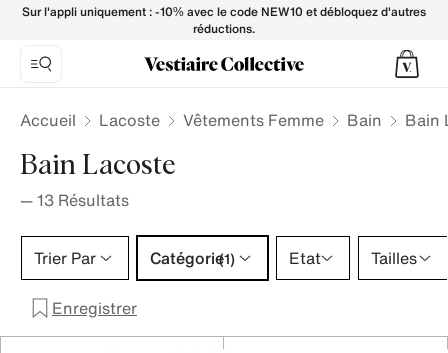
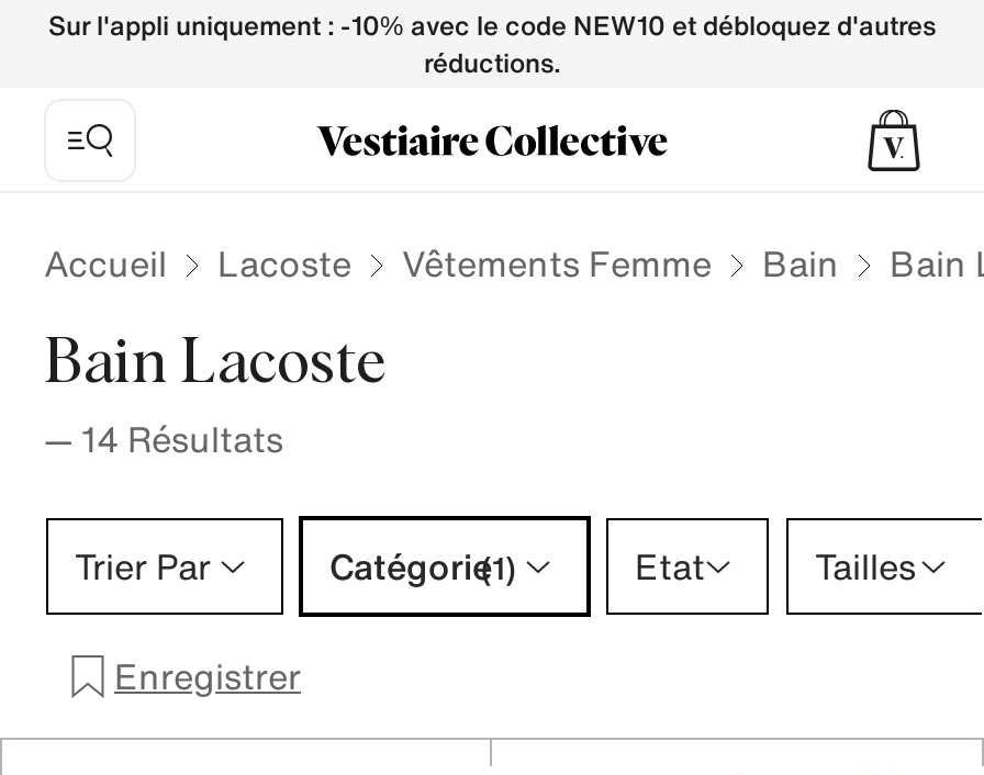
[20,188,129,212] — 13 Résultats -> [44,413,283,465] — 14 Résultats

